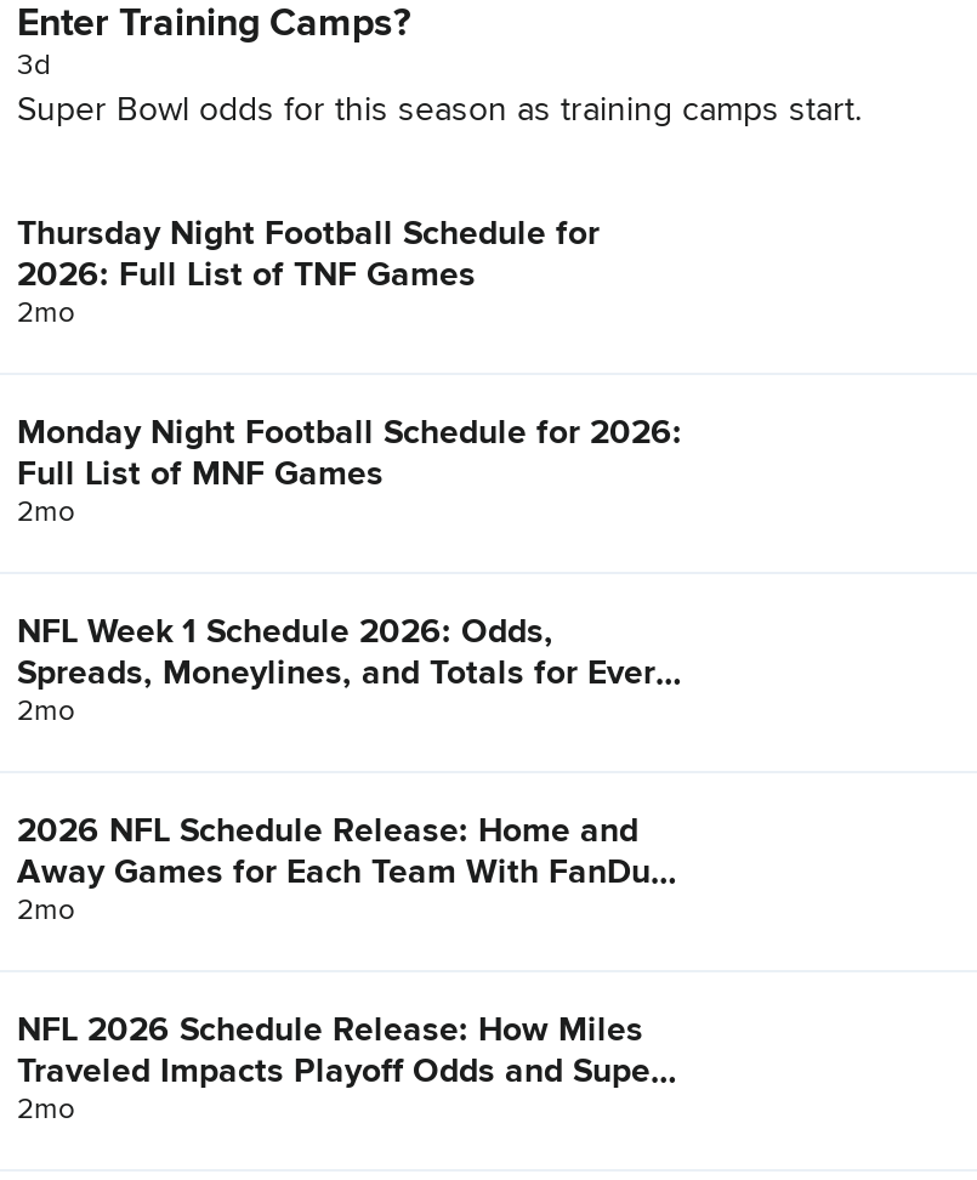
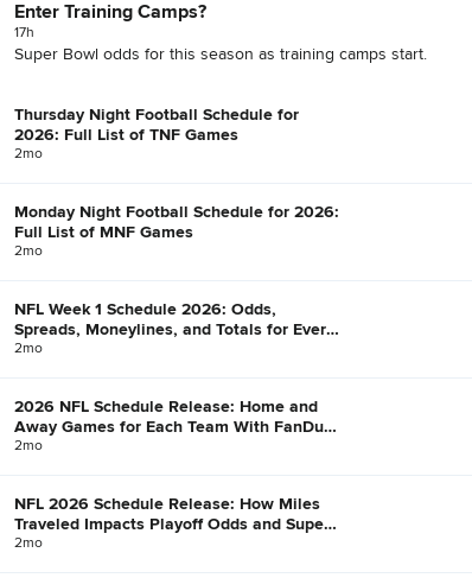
[17,53,51,82] 3d -> [14,26,34,40] 17h

